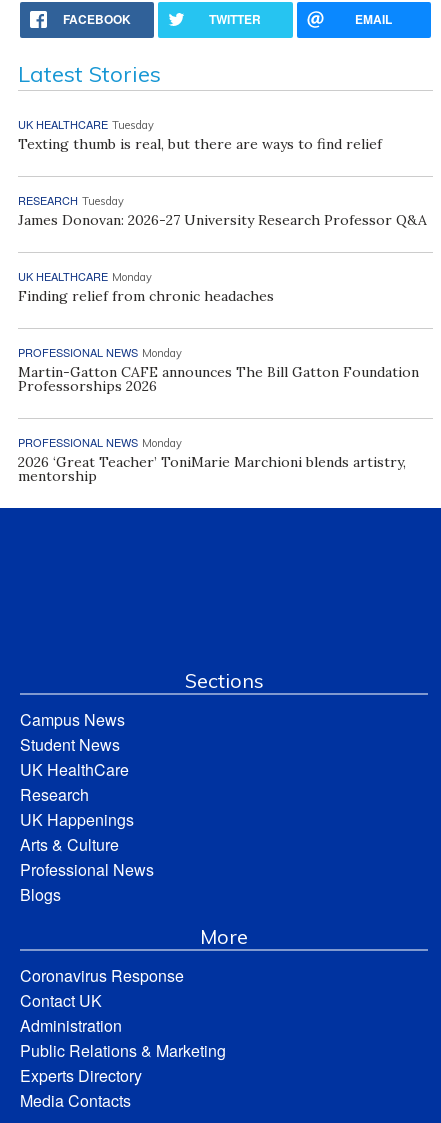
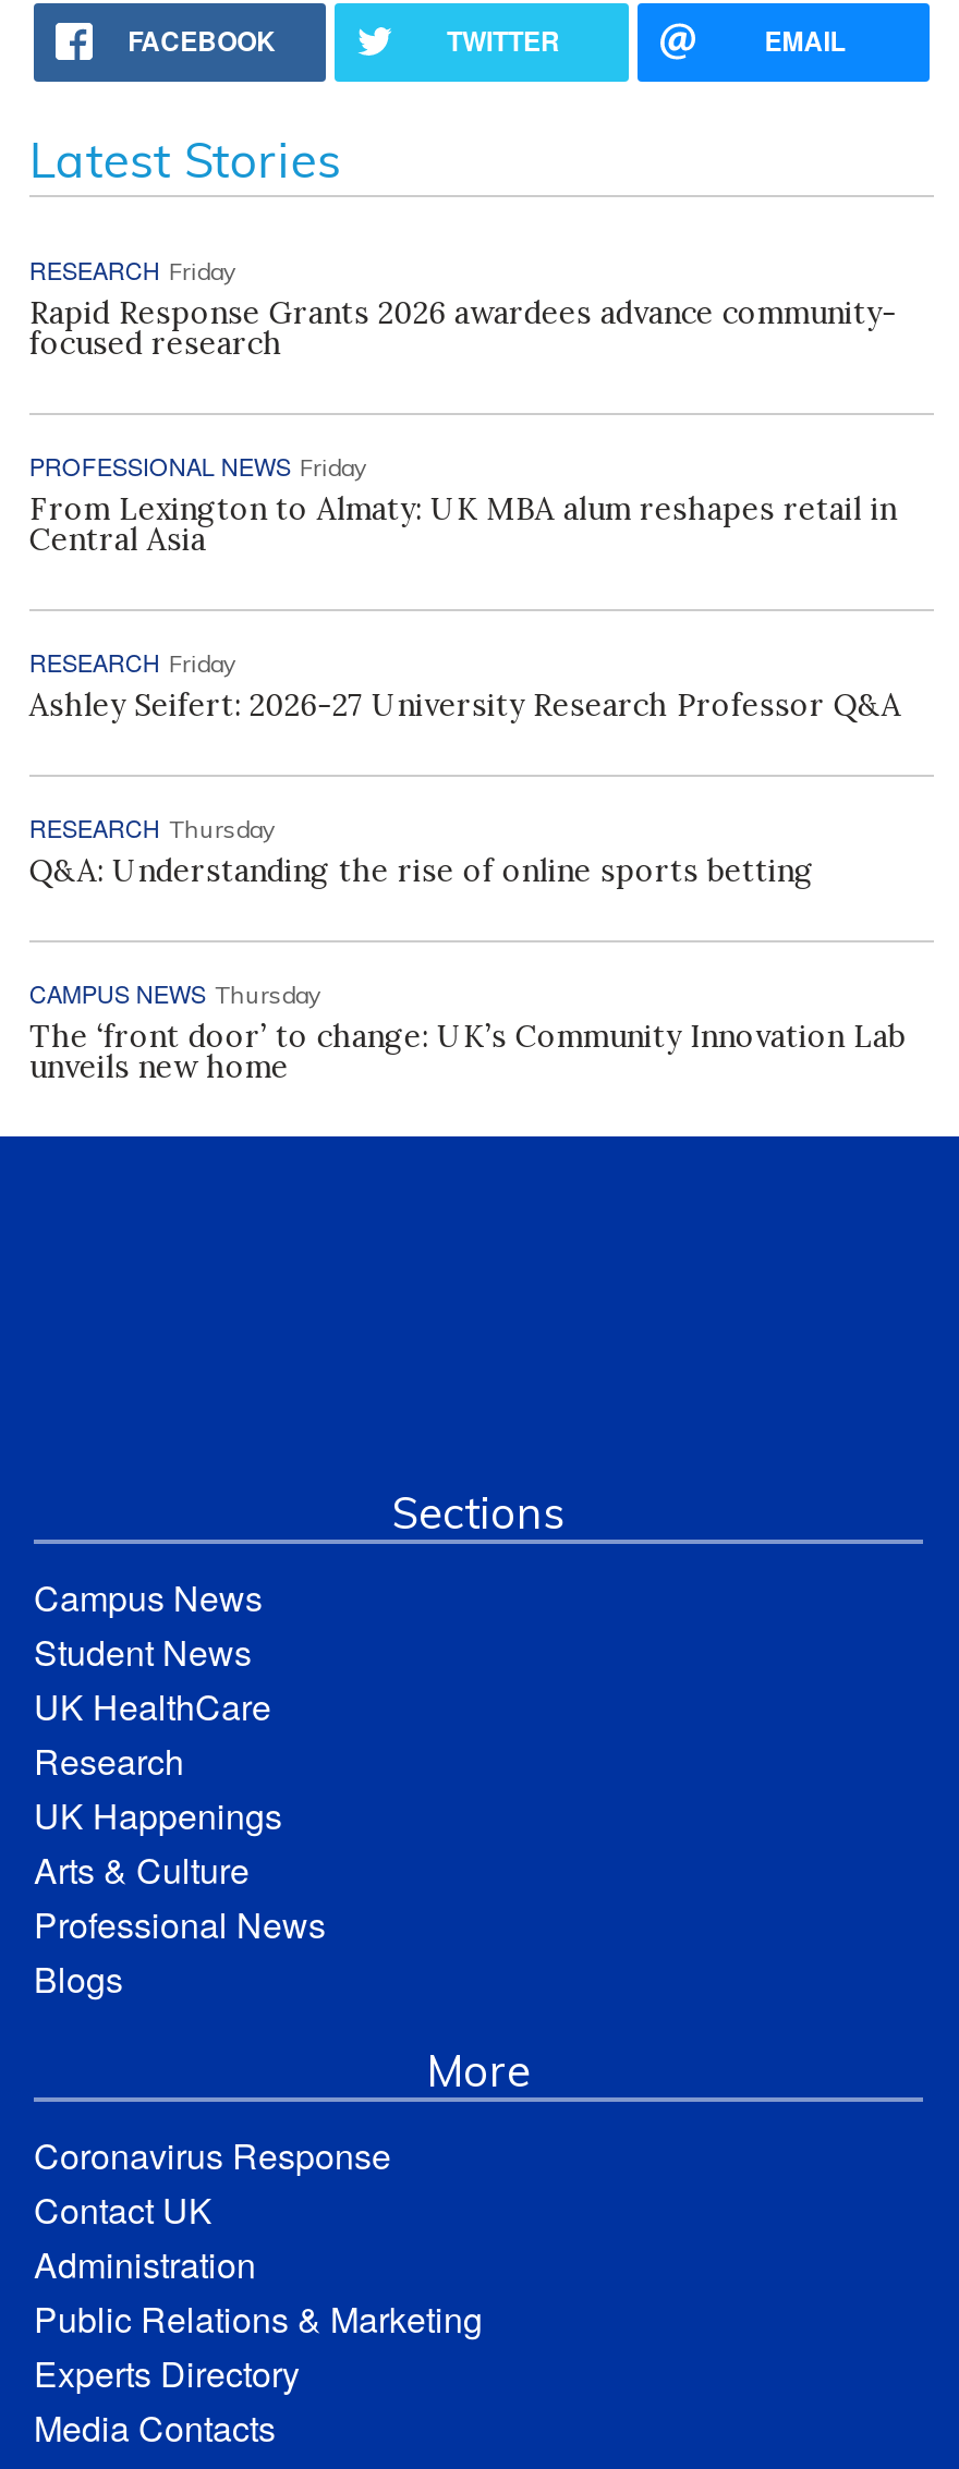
[18,116,382,153] UK HEALTHCARE Tuesday | Texting thumb is real, but there are ways to find relief -> [29,251,897,362] RESEARCH Friday | Rapid Response Grants 2026 awardees advance community- | focused research
[18,192,427,229] RESEARCH Tuesday | James Donovan: 2026-27 University Research Professor Q&A -> [29,447,897,558] PROFESSIONAL NEWS Friday | From Lexington to Almaty: UK MBA alum reshapes retail in | Central Asia
[18,268,274,305] UK HEALTHCARE Monday | Finding relief from chronic headaches -> [29,643,901,724] RESEARCH Friday | Ashley Seifert: 2026-27 University Research Professor Q&A
[18,344,419,395] PROFESSIONAL NEWS Monday | Martin-Gatton CAFE announces The Bill Gatton Foundation | Professorships 2026 -> [29,809,814,890] RESEARCH Thursday | Q&A: Understanding the rise of online sports betting
[18,434,406,485] PROFESSIONAL NEWS Monday | 2026 ‘Great Teacher’ ToniMarie Marchioni blends artistry, | mentorship -> [29,975,905,1086] CAMPUS NEWS Thursday | The ‘front door’ to change: UK’s Community Innovation Lab | unveils new home

